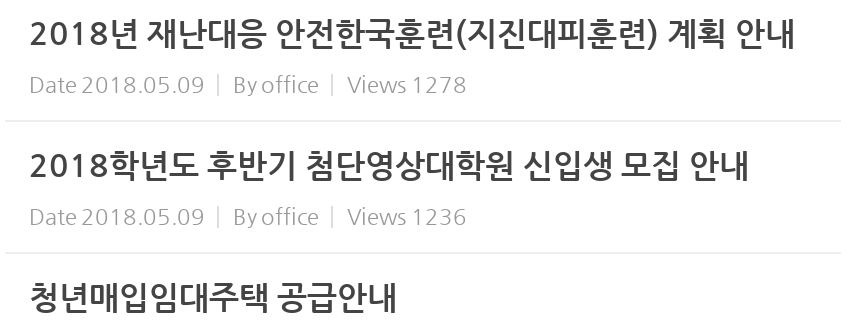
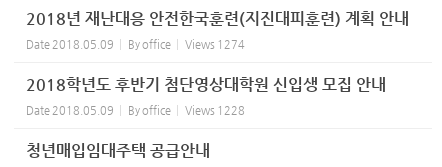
[29,72,467,98] Date 2018.05.09 By office Views 1278 -> [26,38,245,51] Date 2018.05.09 By office Views 1274
[29,204,467,230] Date 2018.05.09 By office Views 1236 -> [26,104,245,117] Date 2018.05.09 By office Views 1228

